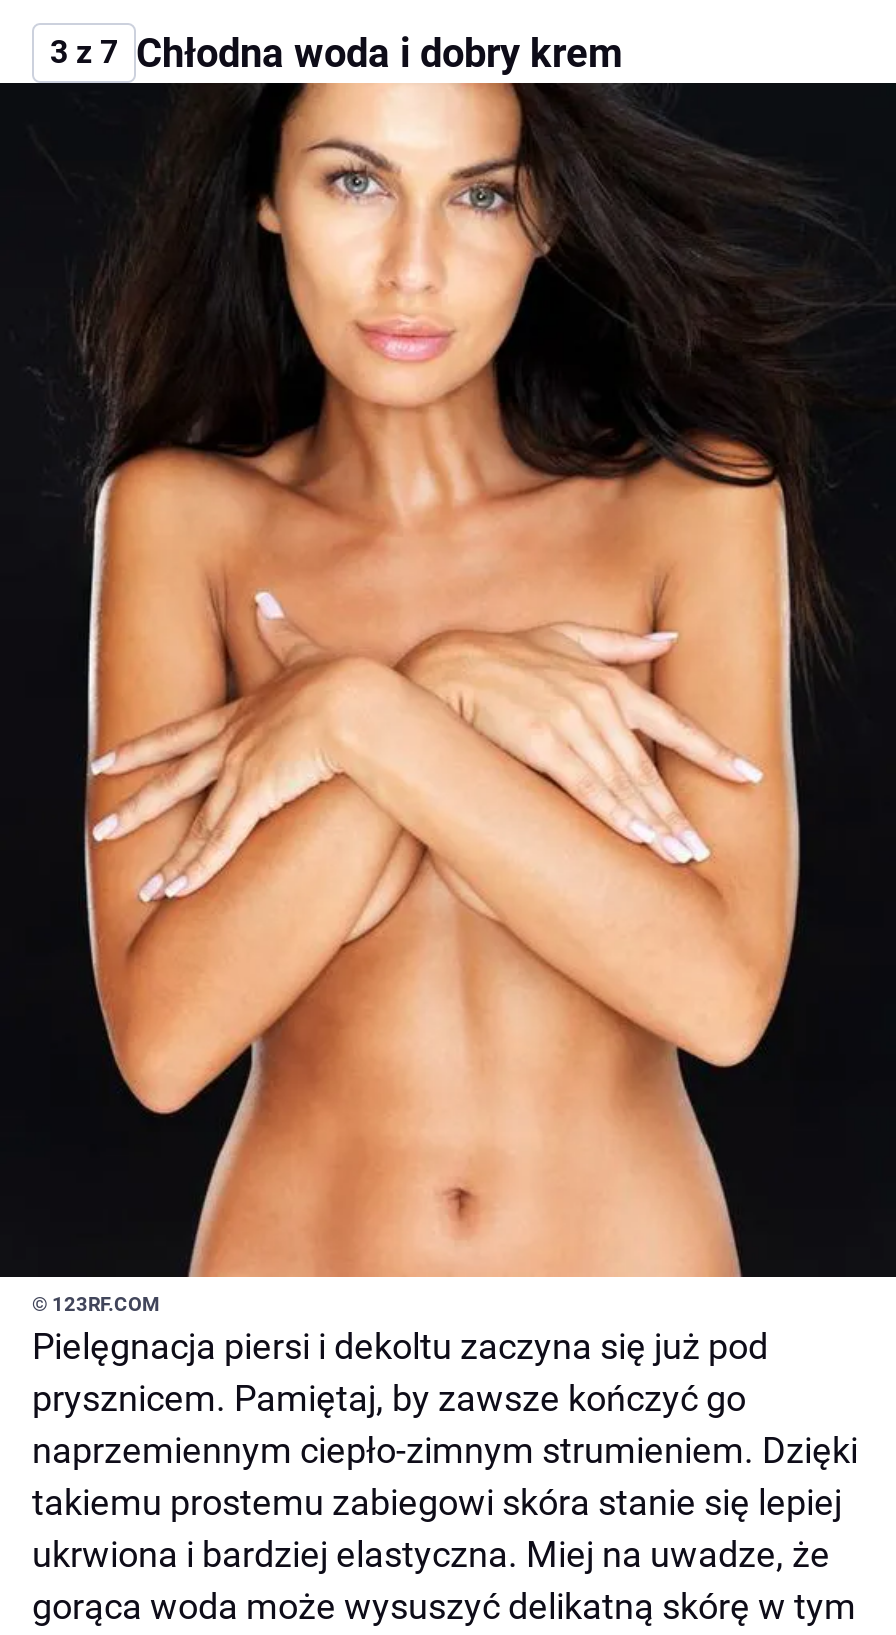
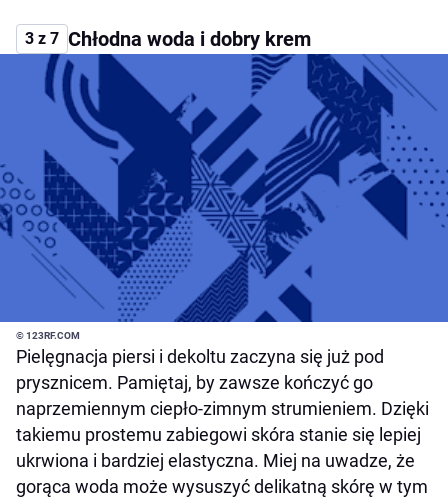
[6,81,890,1279] [image] -> [3,53,445,323] [image]

